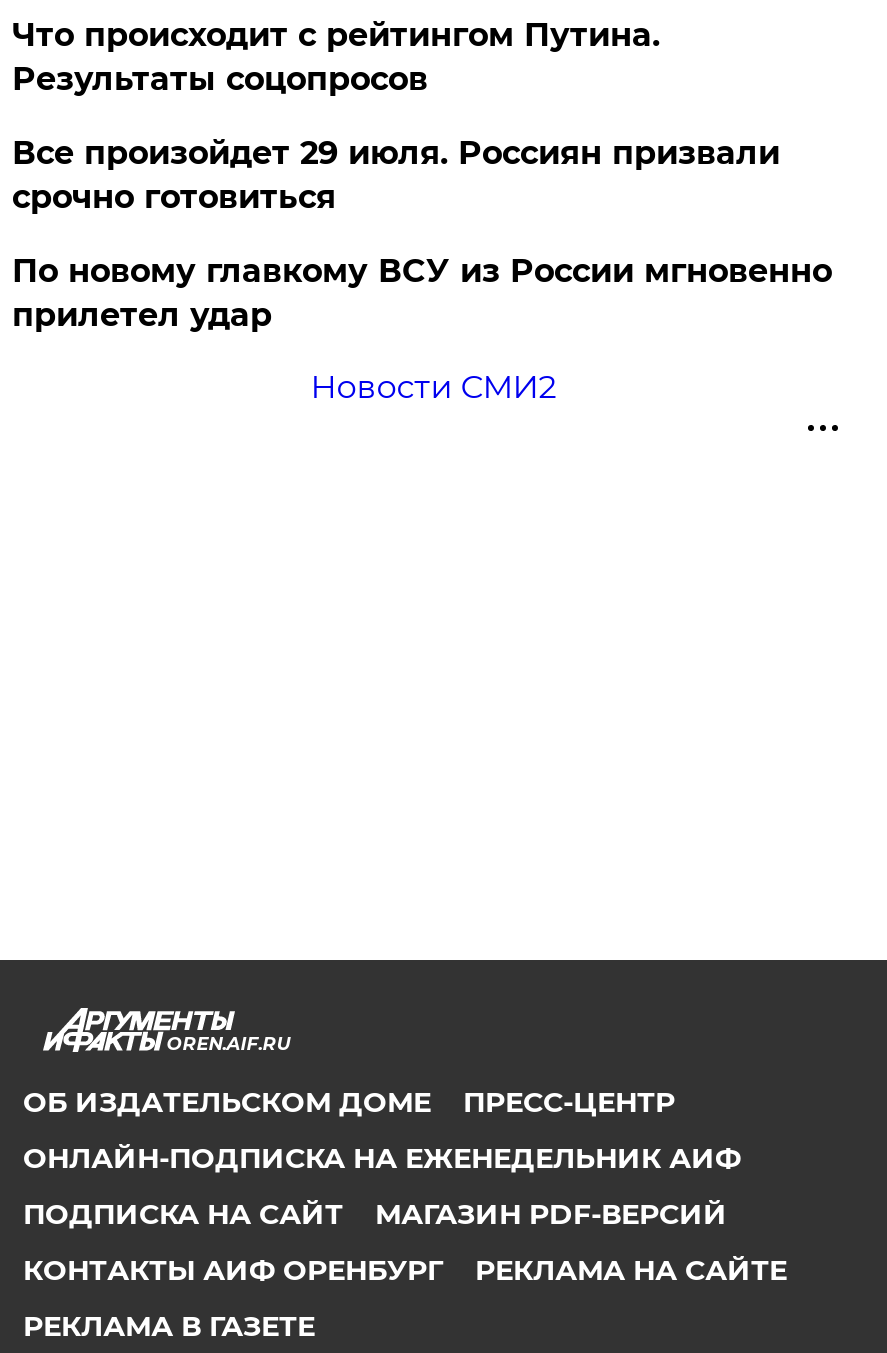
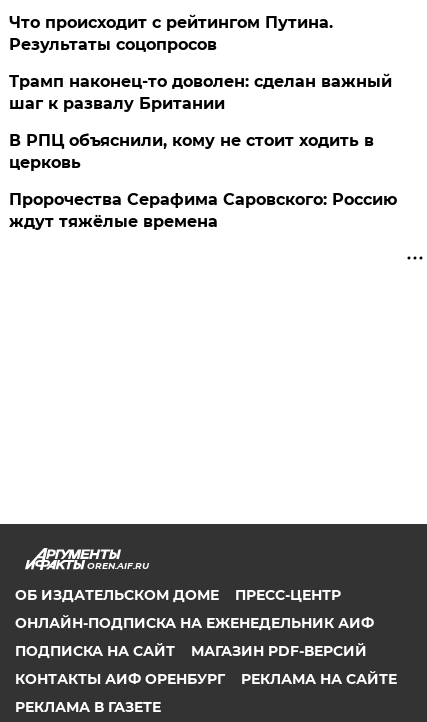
[12,134,780,216] Все произойдет 29 июля. Россиян призвали | срочно готовиться -> [9,72,392,113] Трамп наконец-то доволен: сделан важный | шаг к развалу Британии
[12,252,832,334] По новому главкому ВСУ из России мгновенно | прилетел удар -> [9,131,374,172] В РПЦ объяснили, кому не стоит ходить в | церковь
[310,368,556,406] Новости СМИ2 -> [9,190,397,231] Пророчества Серафима Саровского: Россию | ждут тяжёлые времена

